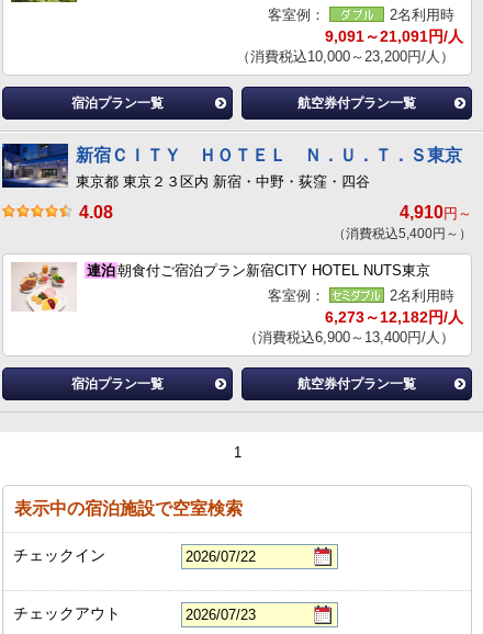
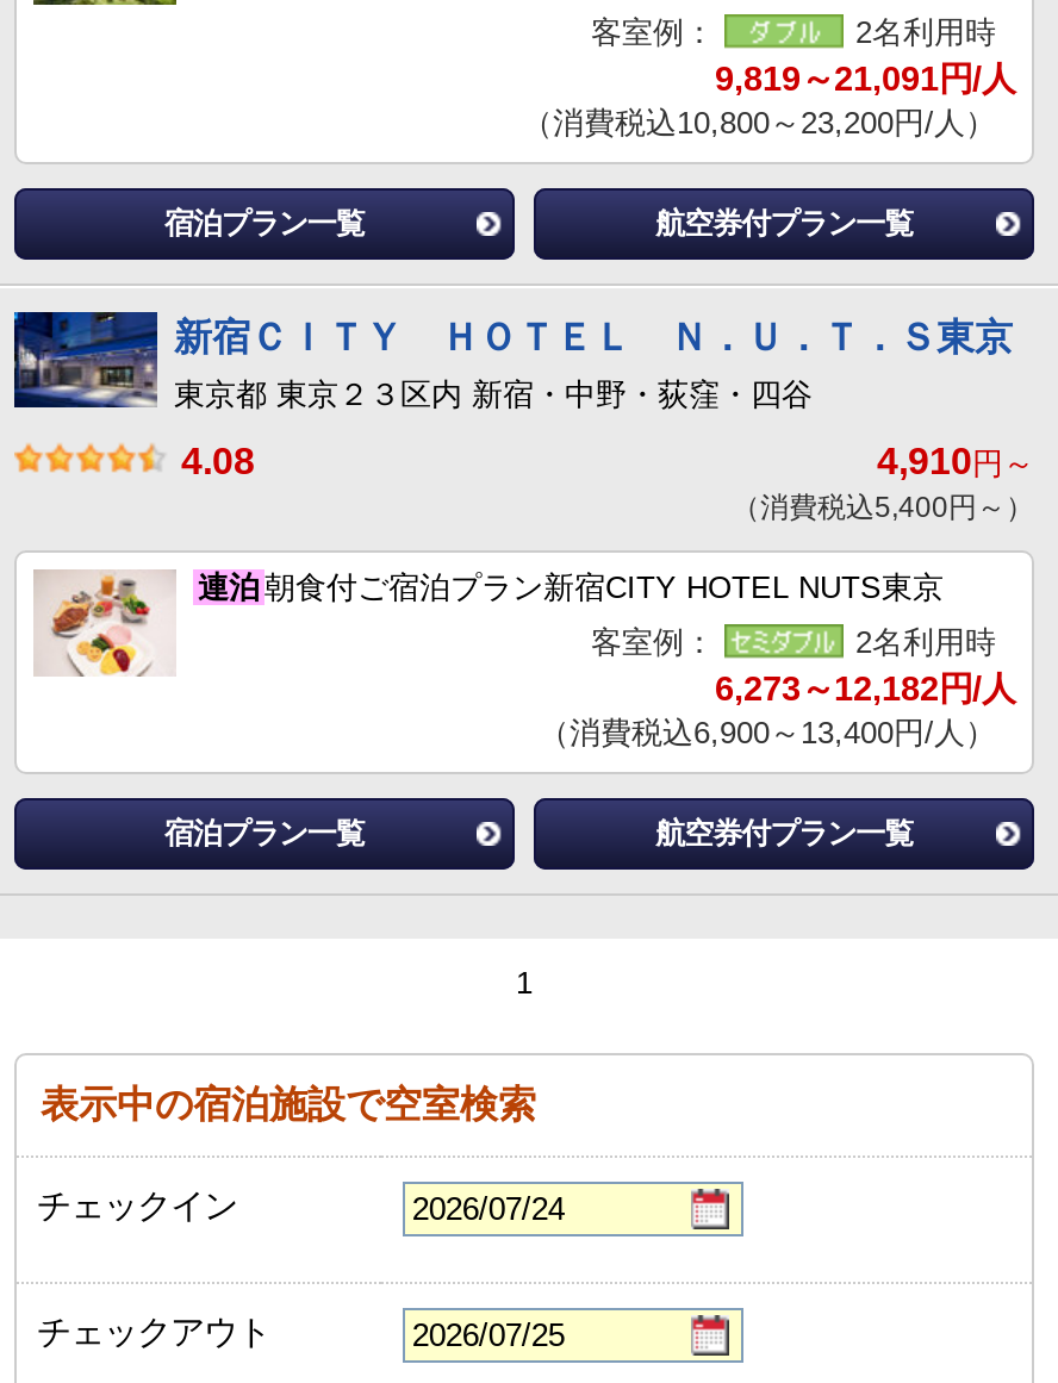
[325,27,463,45] 9,091～21,091円/人 -> [715,60,1015,98] 9,819～21,091円/人
[236,48,454,65] （消費税込10,000～23,200円/人） -> [522,105,996,141] （消費税込10,800～23,200円/人）

